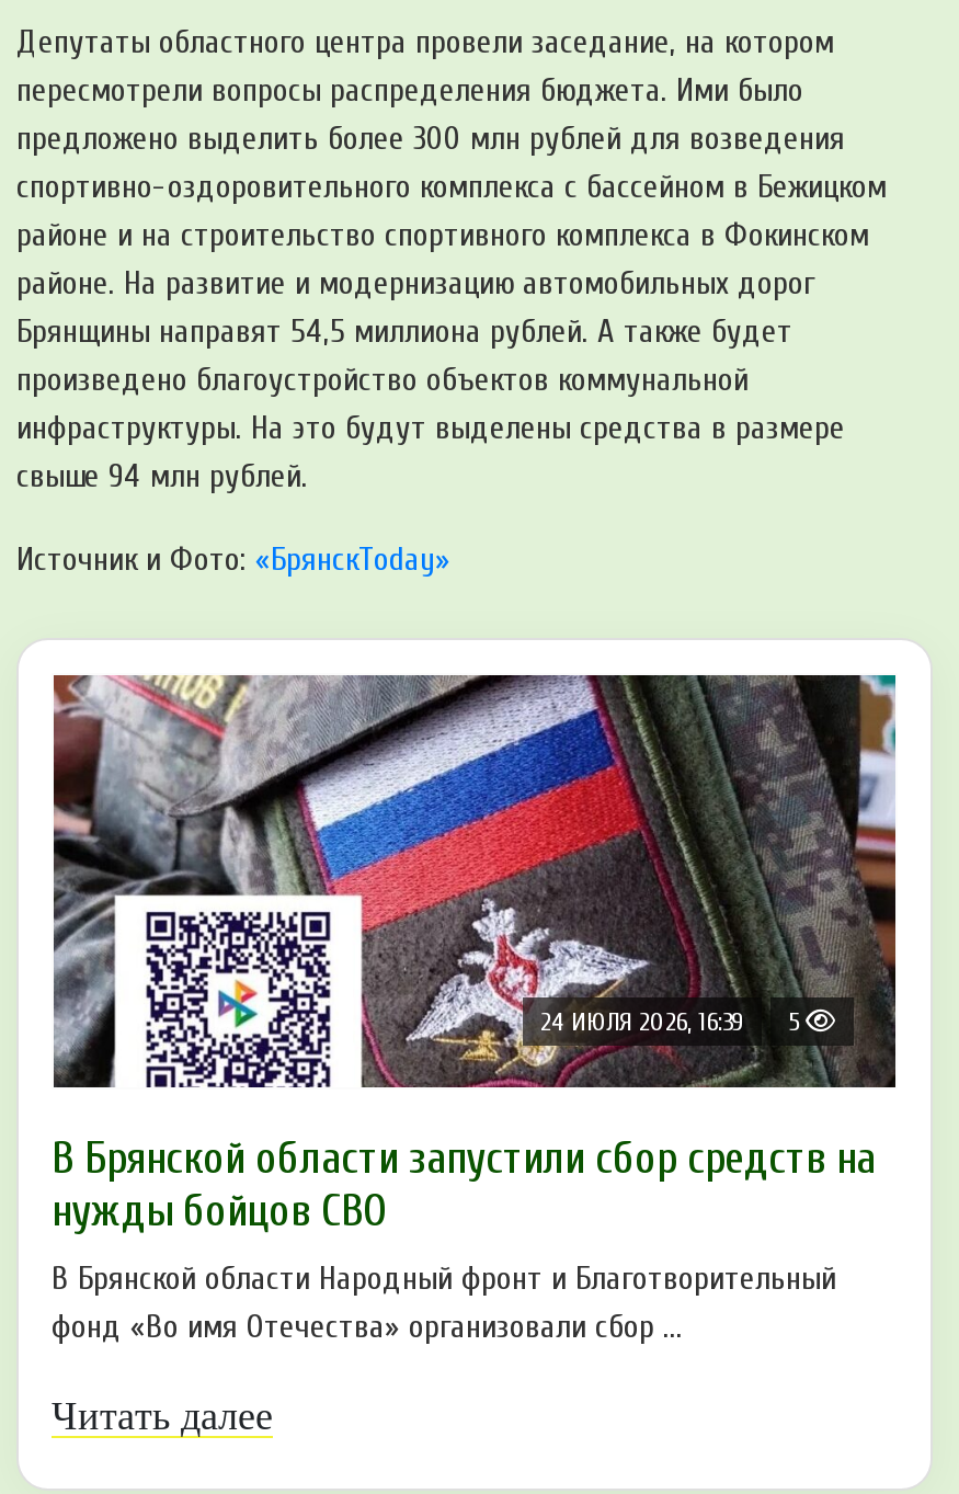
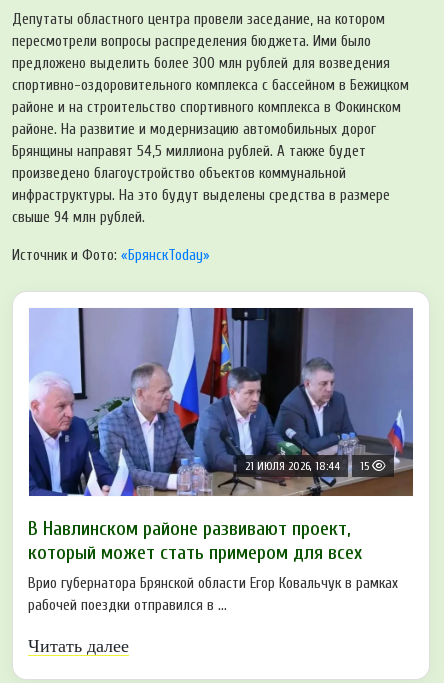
[52,673,898,1090] [image] | 24 ИЮЛЯ 2026, 16:39 | 5 -> [29,307,414,497] [image] | 21 ИЮЛЯ 2026, 18:44 | 15
[52,1133,876,1236] В Брянской области запустили сбор средств на | нужды бойцов СВО -> [28,517,362,564] В Навлинском районе развивают проект, | который может стать примером для всех
[52,1260,836,1346] В Брянской области Народный фронт и Благотворительный | фонд «Во имя Отечества» организовали сбор ... -> [28,575,398,614] Врио губернатора Брянской области Егор Ковальчук в рамках | рабочей поездки отправился в ...

